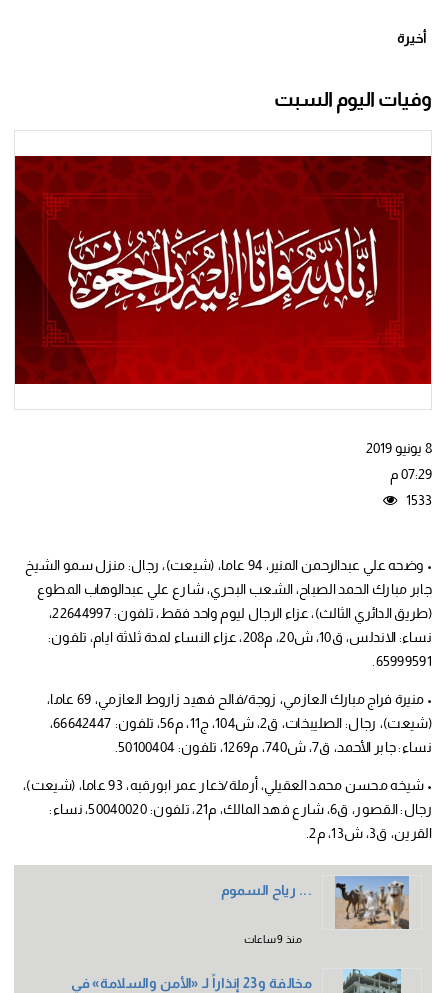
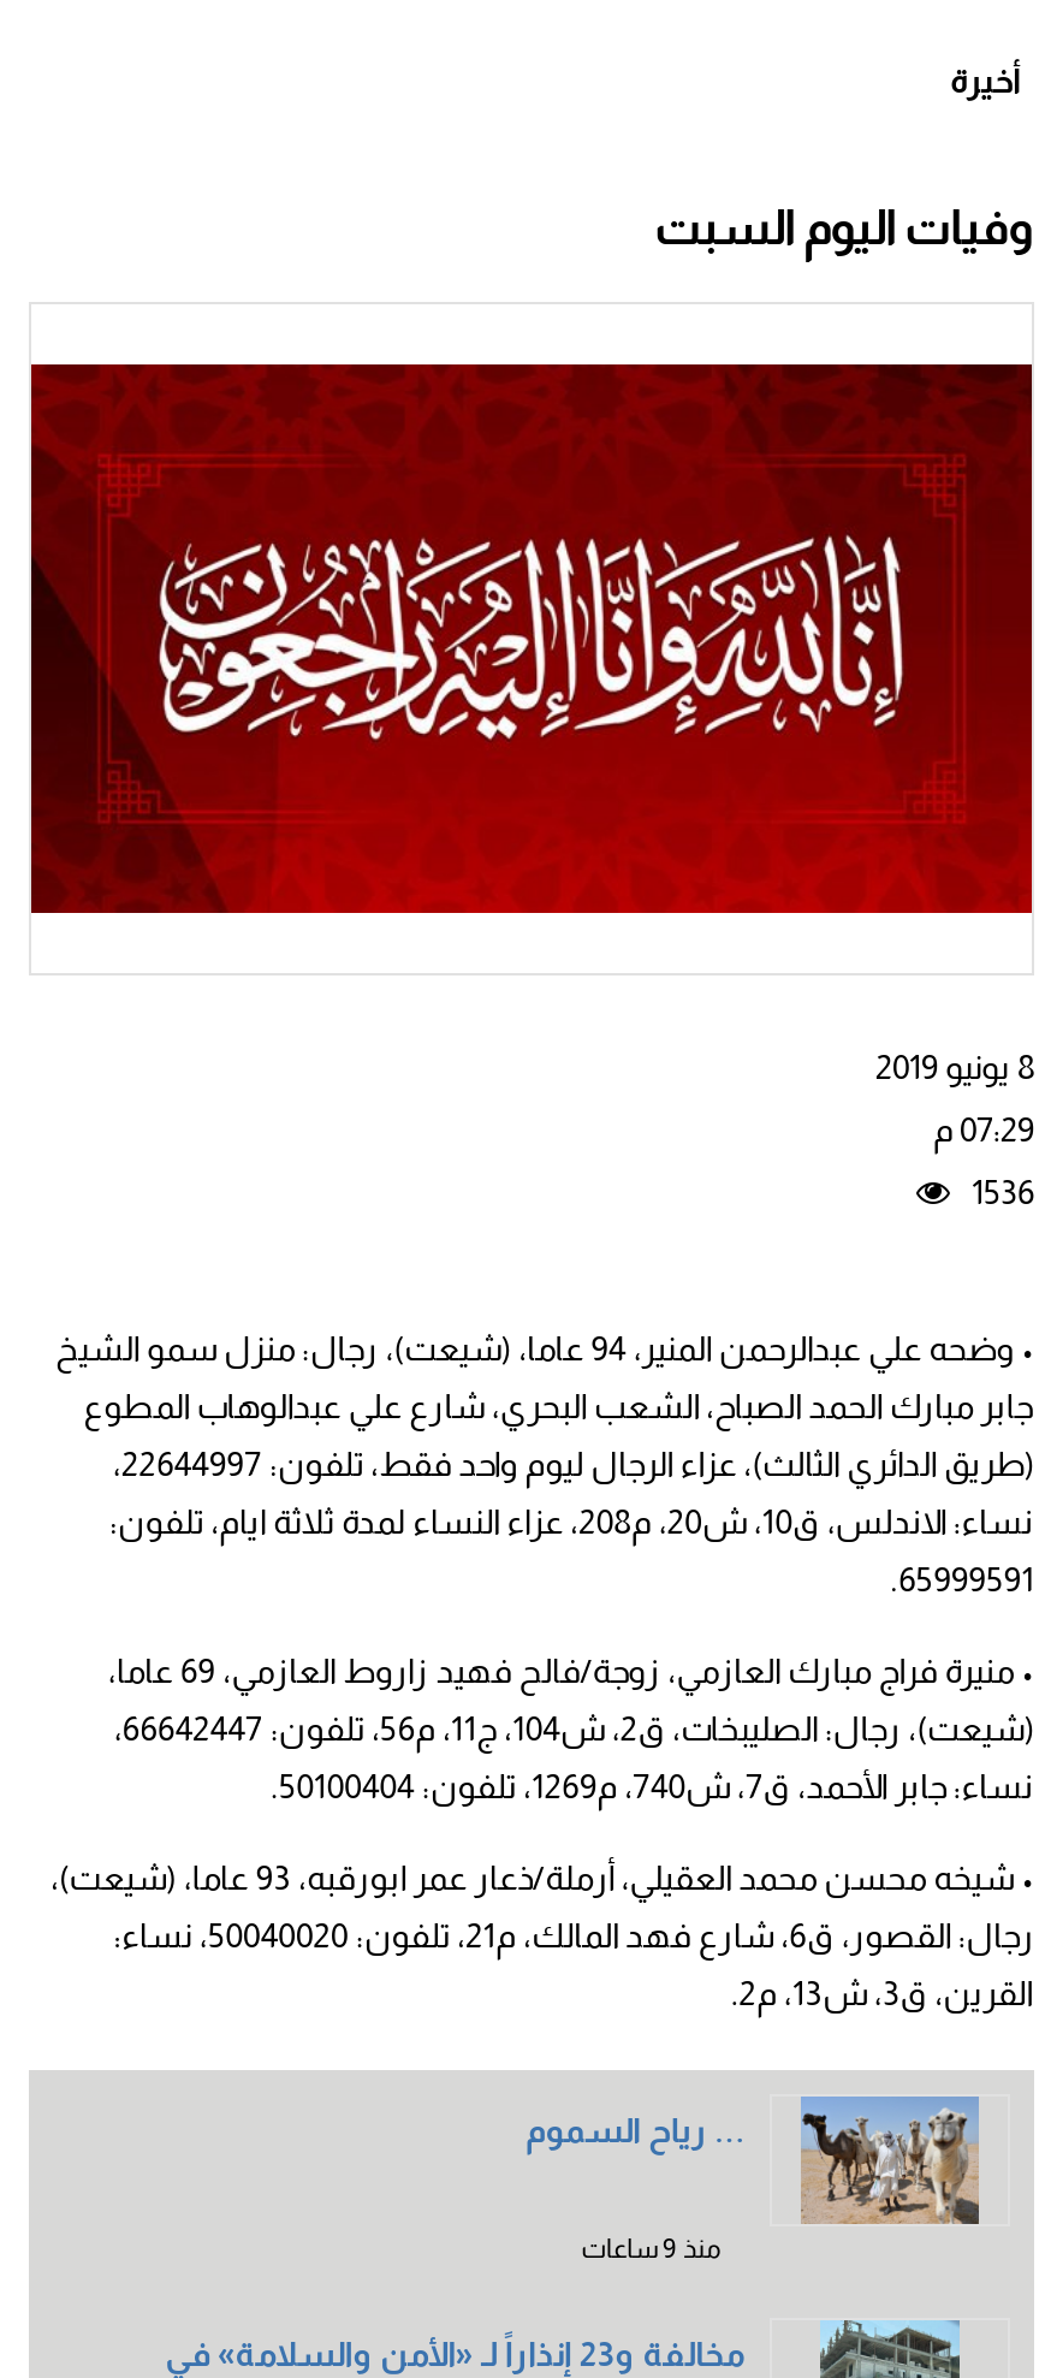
[406,492,432,508] 1533 -> [972,1173,1034,1211] 1536

